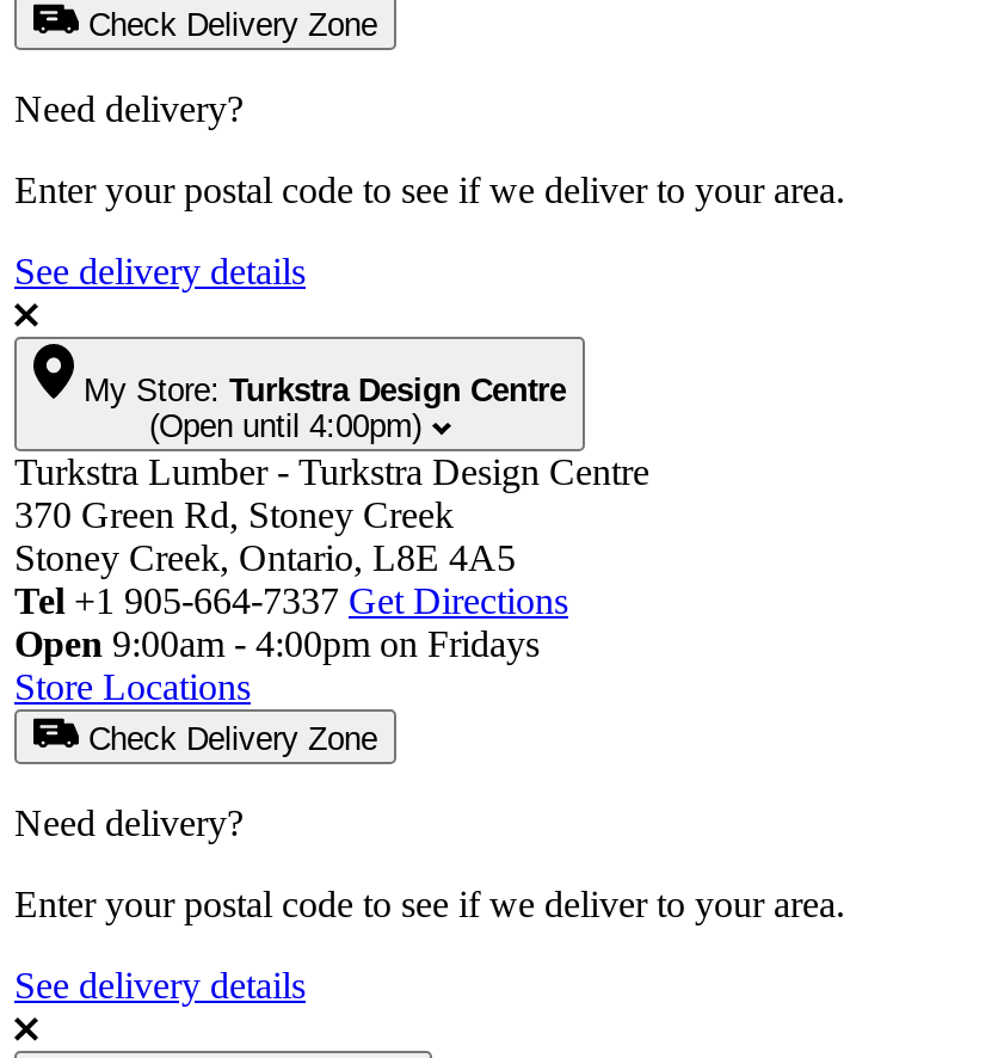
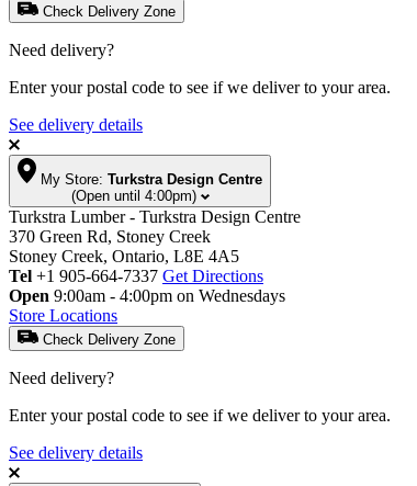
[14,623,540,664] Open 9:00am - 4:00pm on Fridays -> [9,286,285,305] Open 9:00am - 4:00pm on Wednesdays

